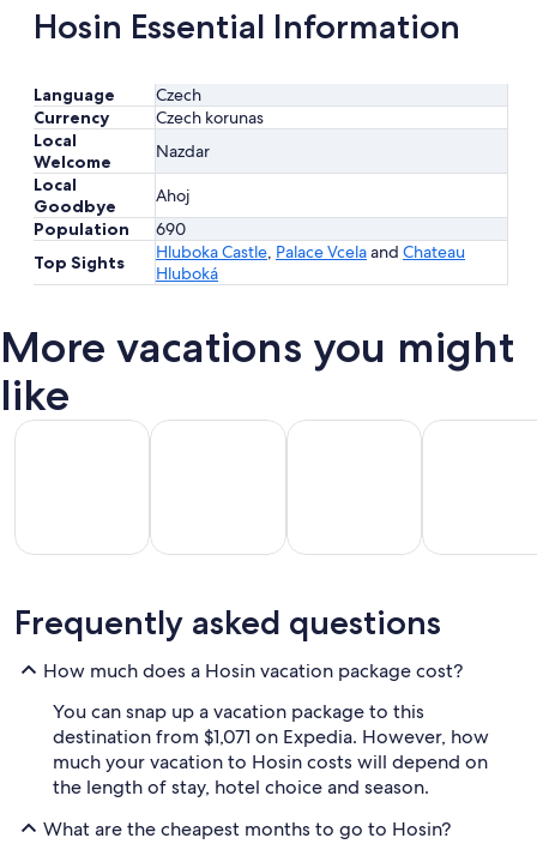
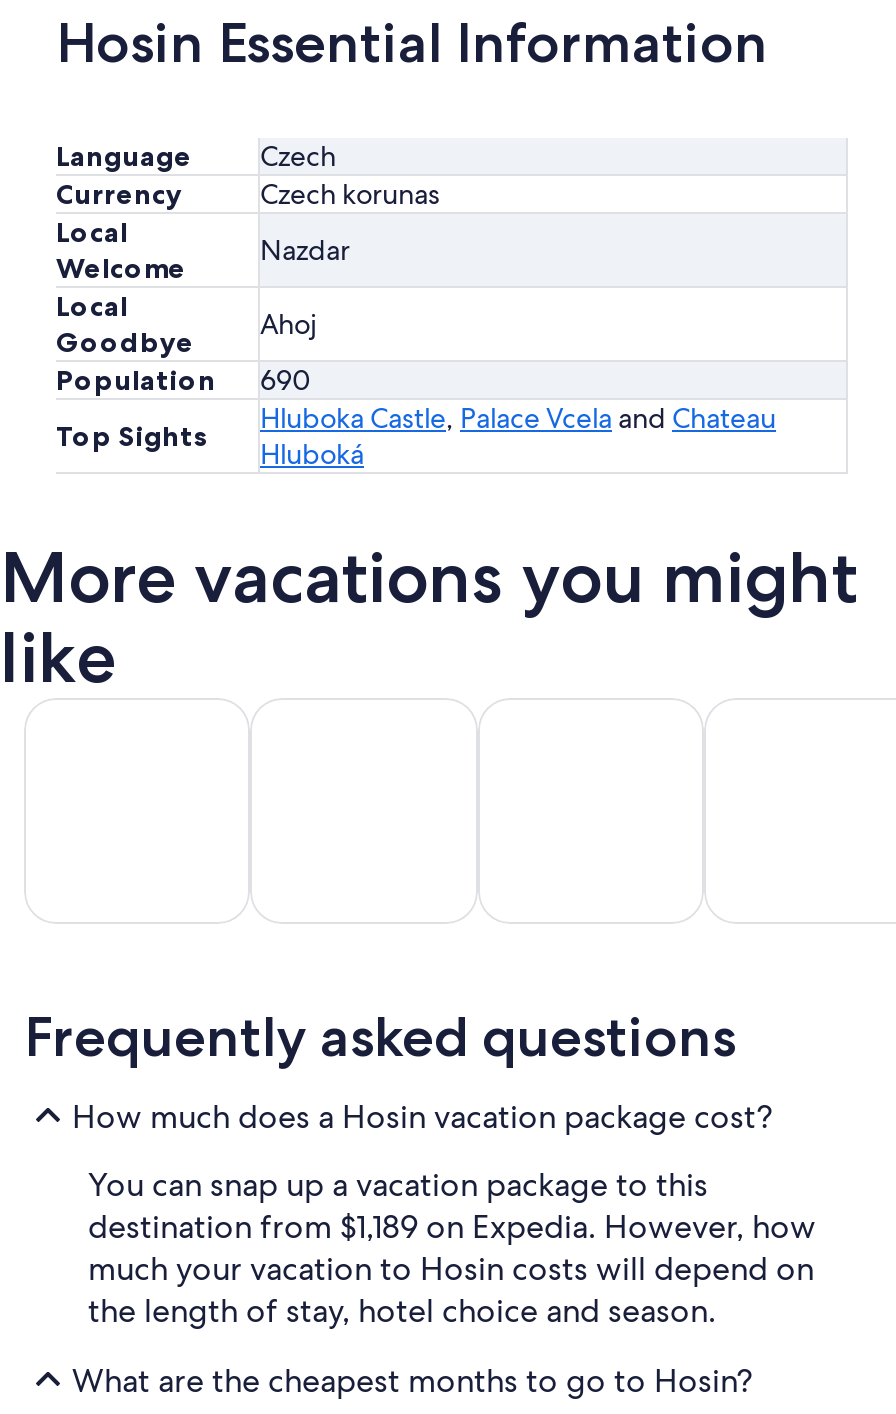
[53,725,489,750] destination from $1,071 on Expedia. However, how -> [88,1207,816,1249] destination from $1,189 on Expedia. However, how

